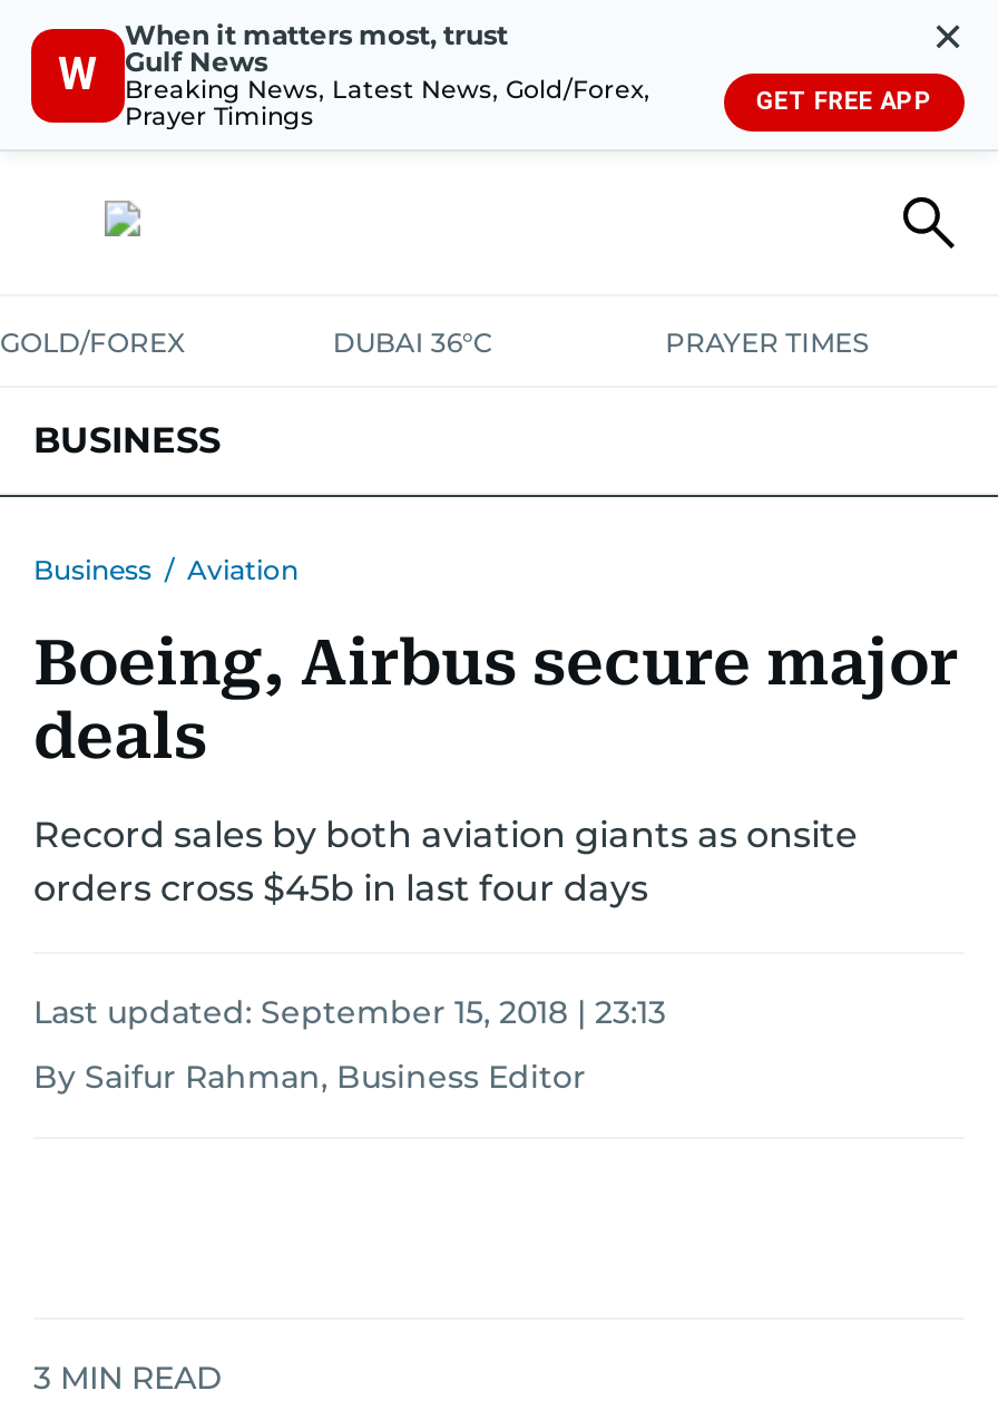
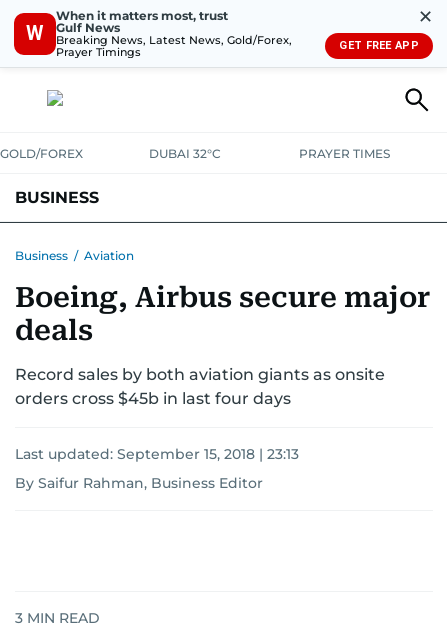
[333,325,493,359] DUBAI 36°C -> [149,146,221,161] DUBAI 32°C

